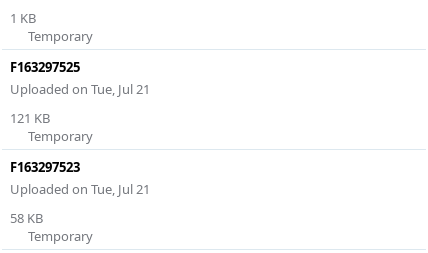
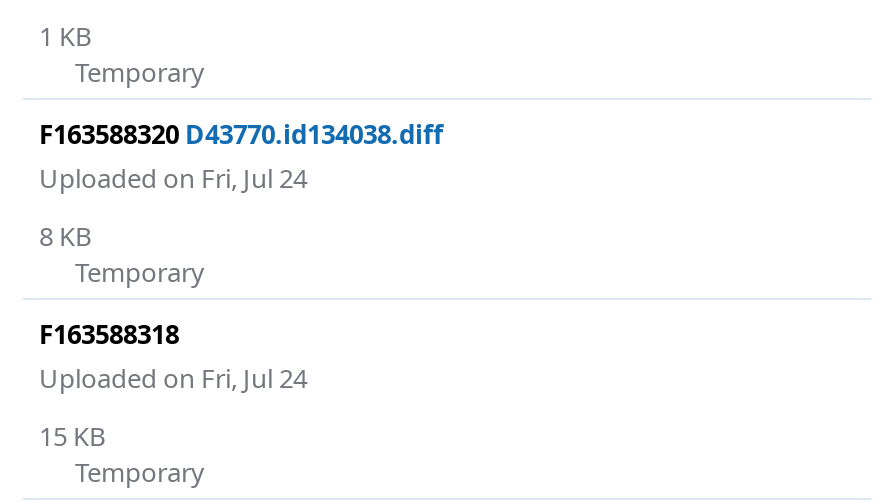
[10,58,150,98] F163297525 | Uploaded on Tue, Jul 21 -> [39,116,443,196] F163588320 D43770.id134038.diff | Uploaded on Fri, Jul 24
[10,109,50,127] 121 KB -> [39,218,91,254] 8 KB
[10,158,150,198] F163297523 | Uploaded on Tue, Jul 21 -> [39,316,307,396] F163588318 | Uploaded on Fri, Jul 24
[10,209,43,227] 58 KB -> [39,418,105,454] 15 KB

